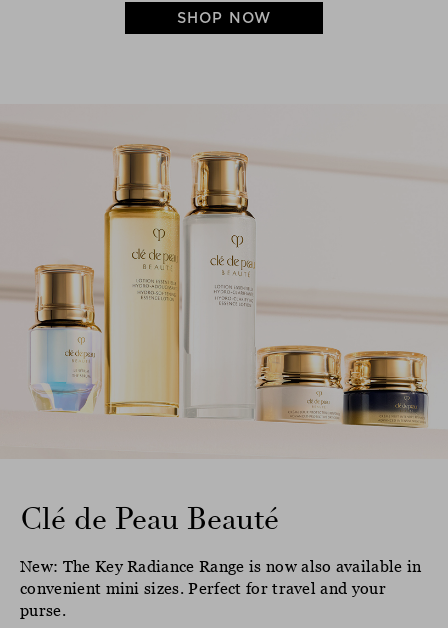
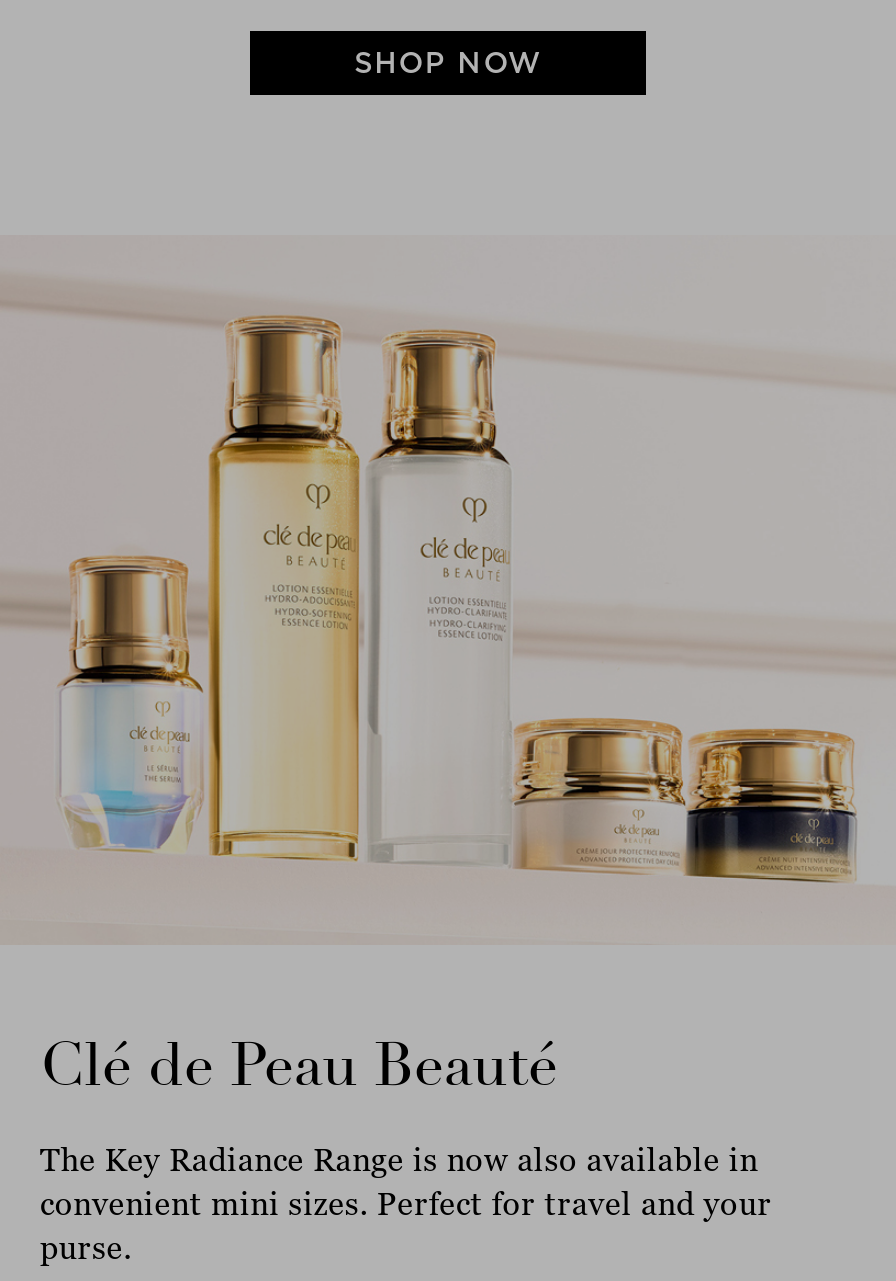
[20,557,422,575] New: The Key Radiance Range is now also available in -> [40,1141,758,1177] The Key Radiance Range is now also available in

